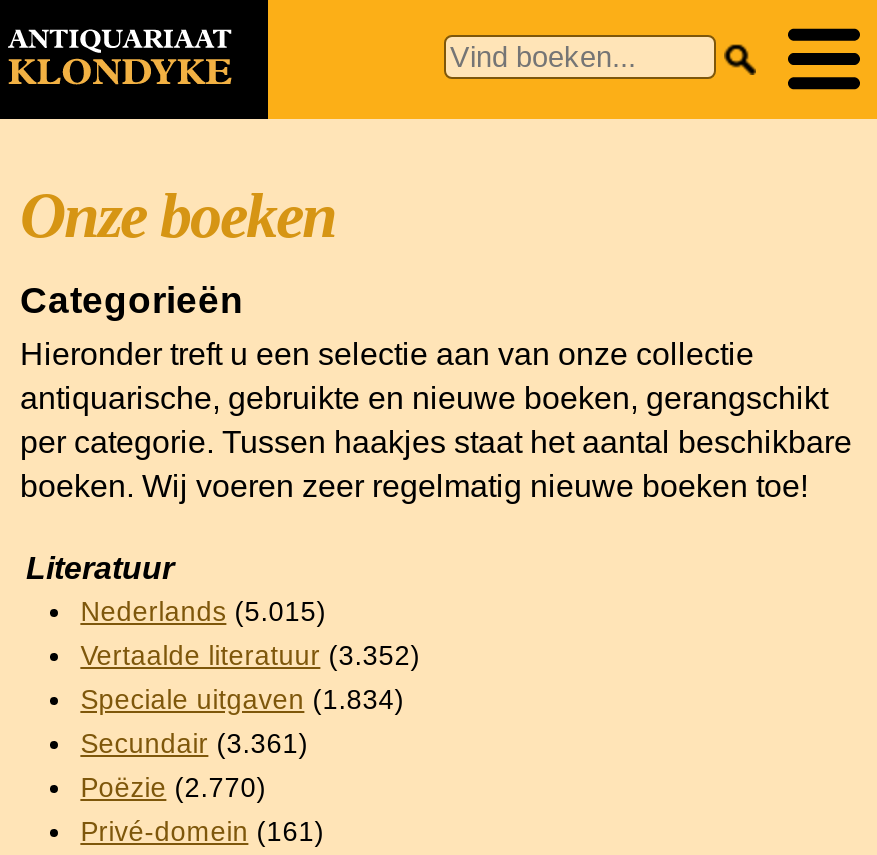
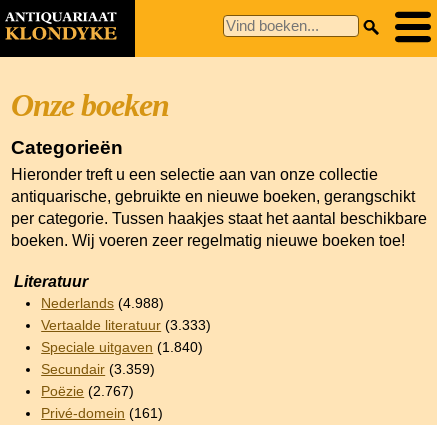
[80,596,326,626] Nederlands (5.015) -> [41,296,164,311] Nederlands (4.988)
[80,640,420,670] Vertaalde literatuur (3.352) -> [41,318,211,333] Vertaalde literatuur (3.333)
[80,684,404,714] Speciale uitgaven (1.834) -> [41,340,203,355] Speciale uitgaven (1.840)
[80,728,308,758] Secundair (3.361) -> [41,362,155,377] Secundair (3.359)
[80,772,266,802] Poëzie (2.770) -> [41,384,134,399] Poëzie (2.767)

